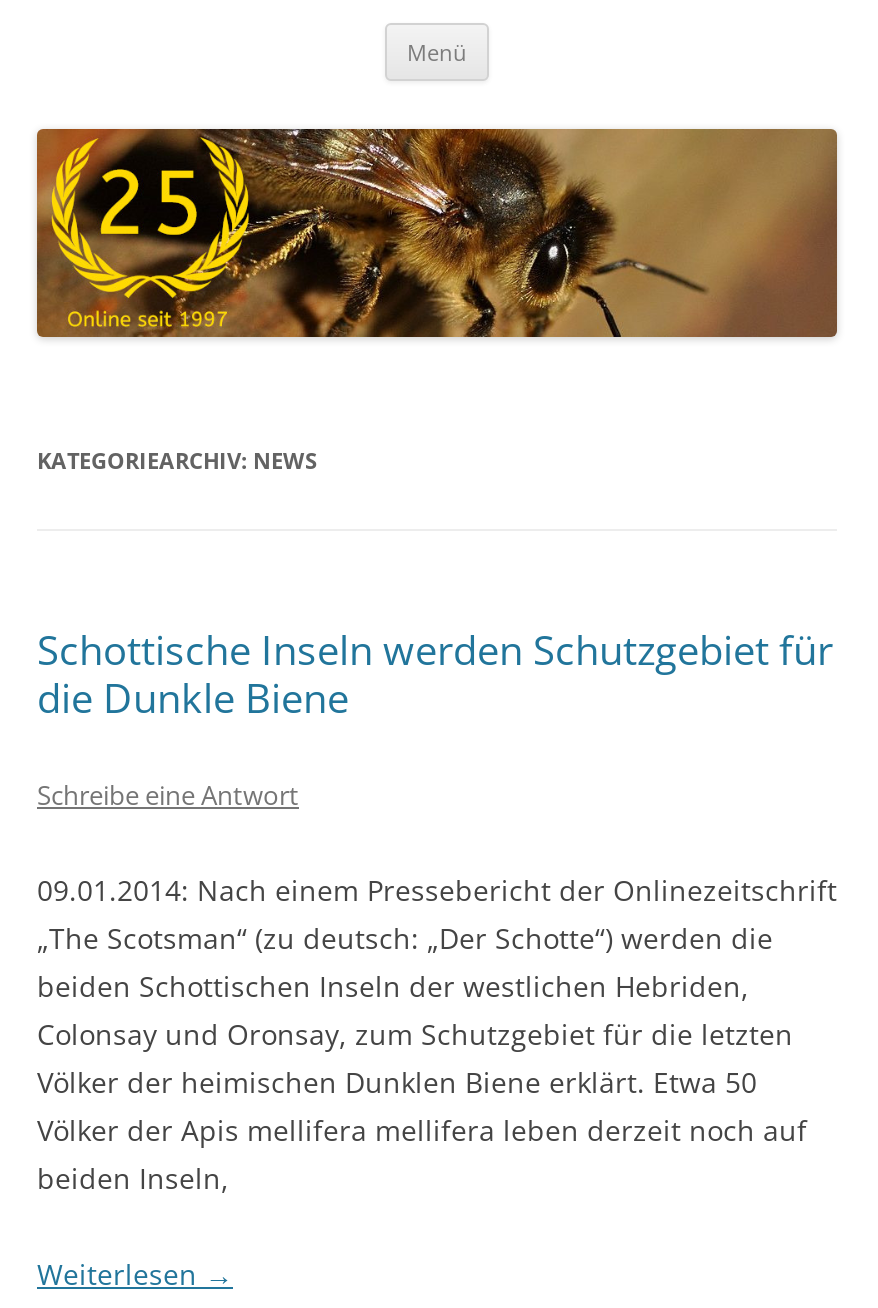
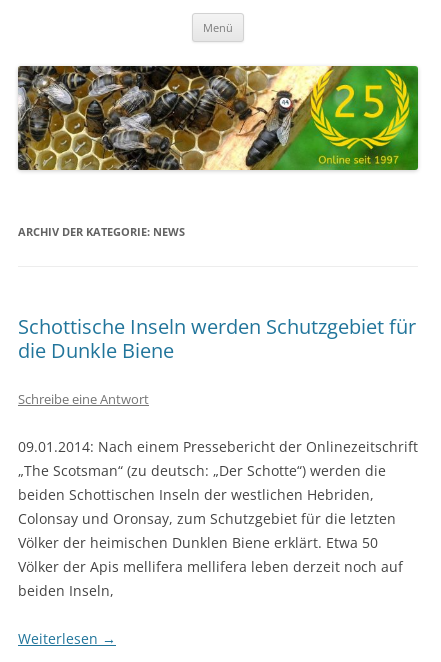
[35,127,837,339] [image] -> [17,65,418,171] [image]
[37,445,317,475] KATEGORIEARCHIV: NEWS -> [18,224,185,239] ARCHIV DER KATEGORIE: NEWS

